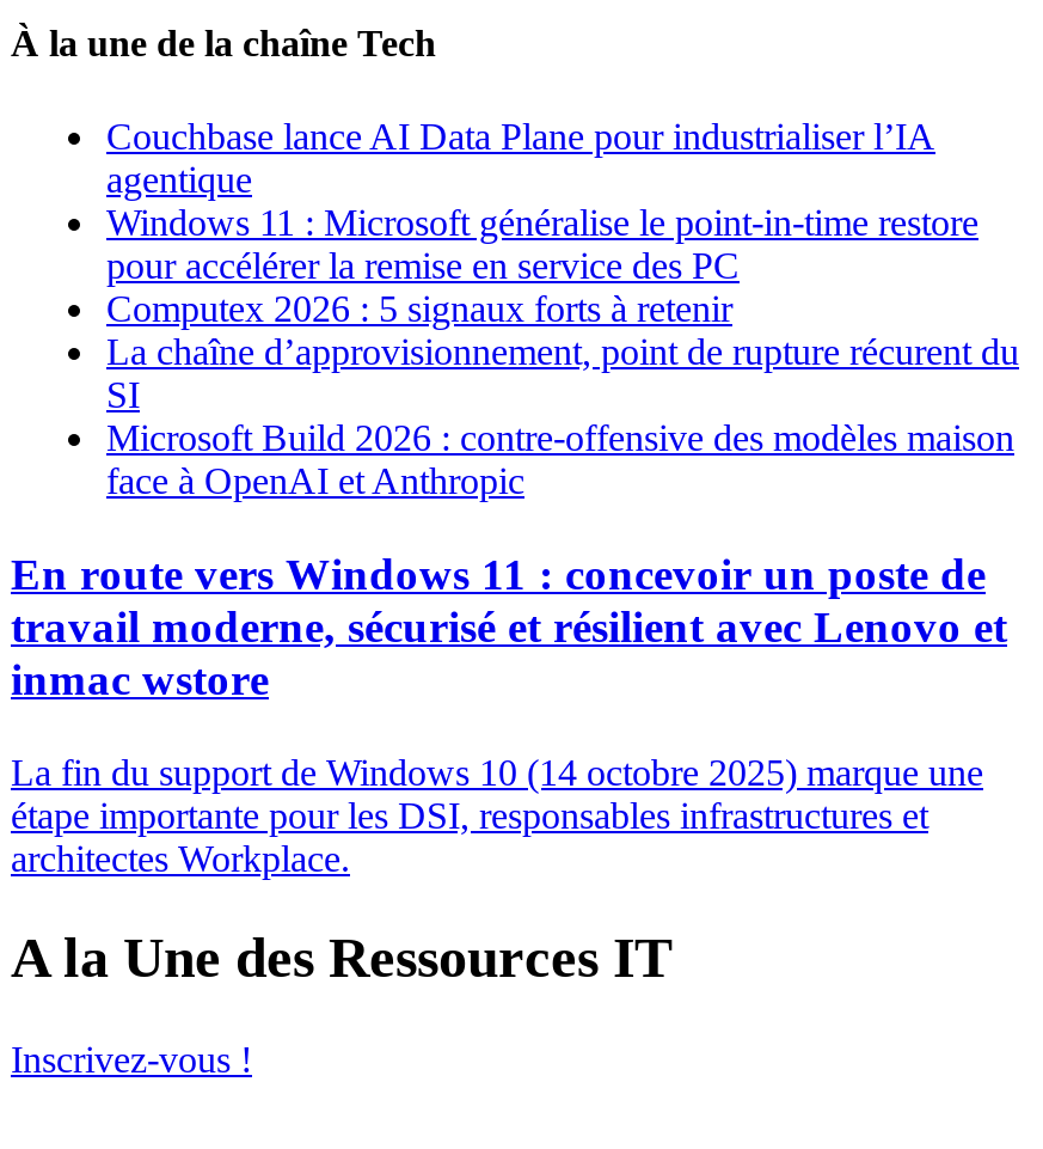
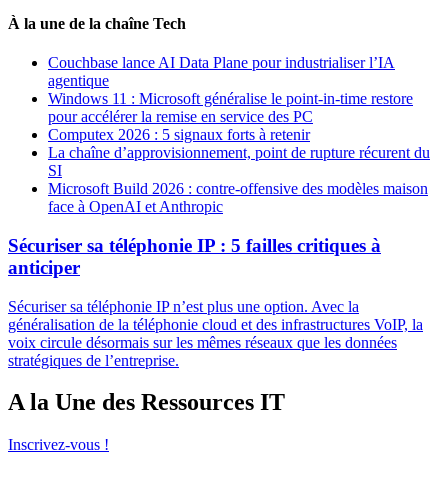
[11,548,1007,704] En route vers Windows 11 : concevoir un poste de | travail moderne, sécurisé et résilient avec Lenovo et | inmac wstore -> [8,235,381,278] Sécuriser sa téléphonie IP : 5 failles critiques à | anticiper
[11,751,983,878] La fin du support de Windows 10 (14 octobre 2025) marque une | étape importante pour les DSI, responsables infrastructures et | architectes Workplace. -> [8,298,423,369] Sécuriser sa téléphonie IP n’est plus une option. Avec la | généralisation de la téléphonie cloud et des infrastructures VoIP, la | voix circule désormais sur les mêmes réseaux que les données | stratégiques de l’entreprise.

